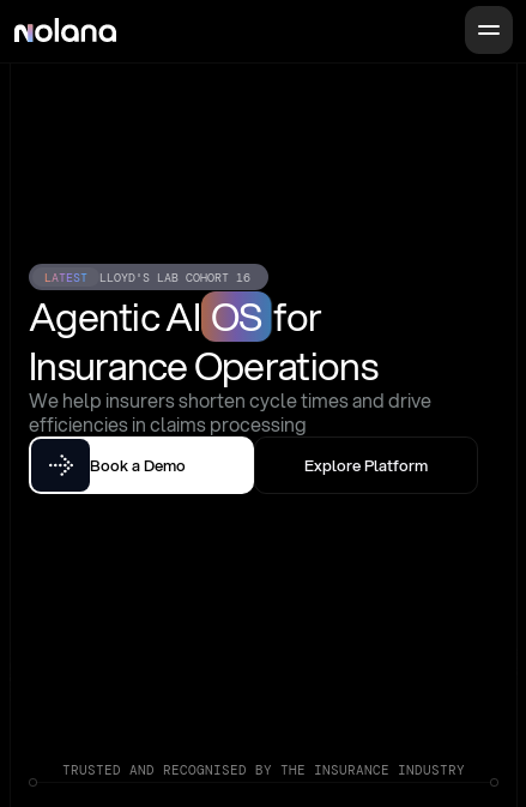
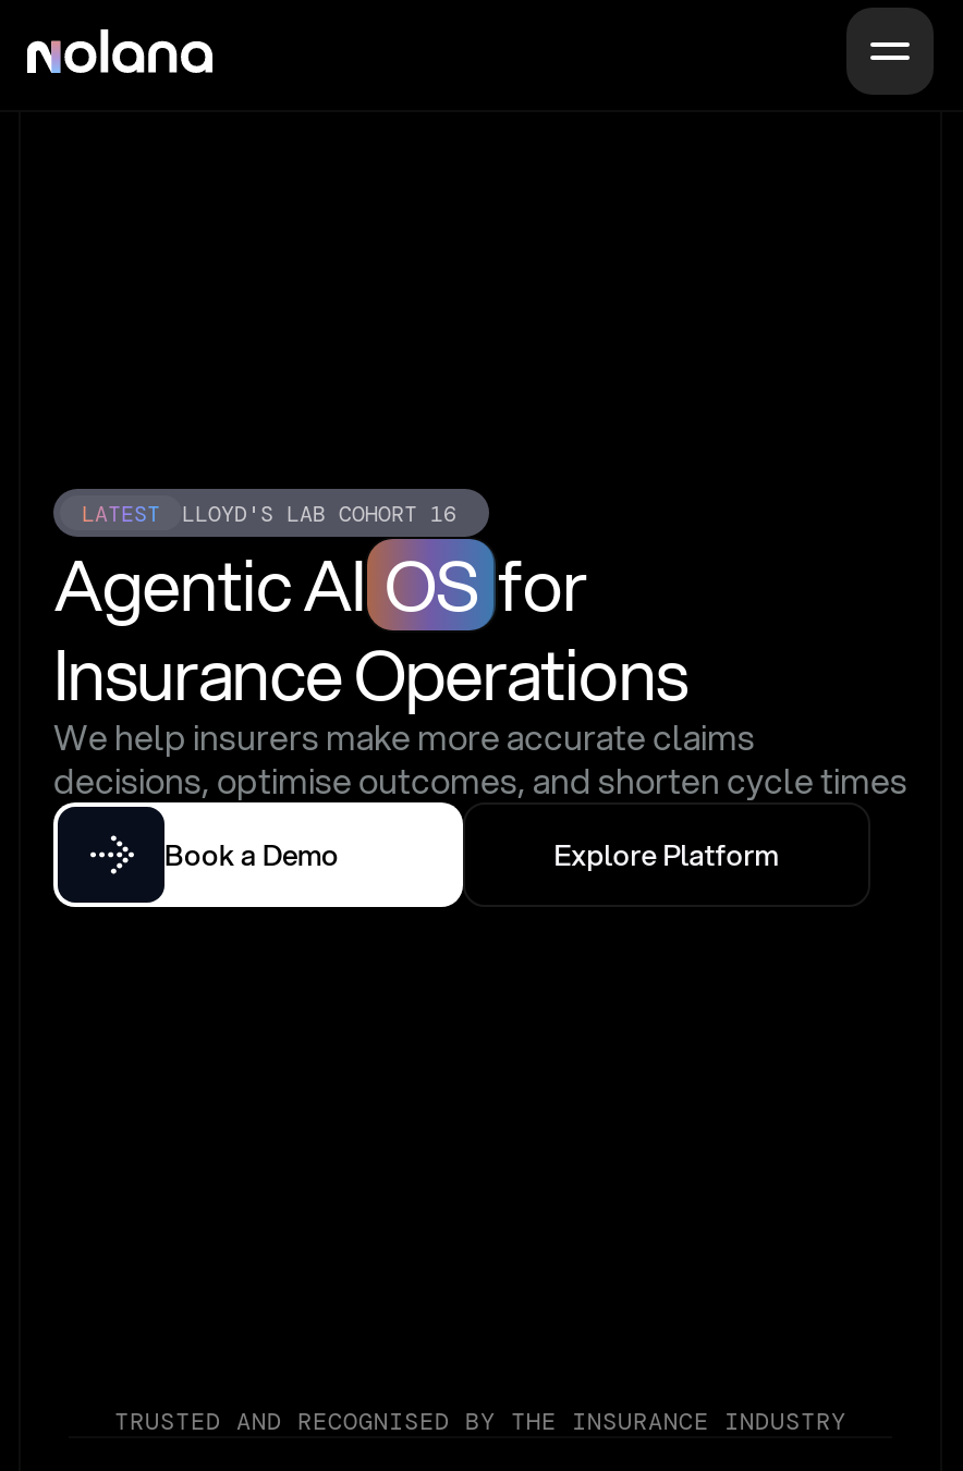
[29,386,431,438] We help insurers shorten cycle times and drive | efficiencies in claims processing -> [53,711,907,805] We help insurers make more accurate claims | decisions, optimise outcomes, and shorten cycle times

